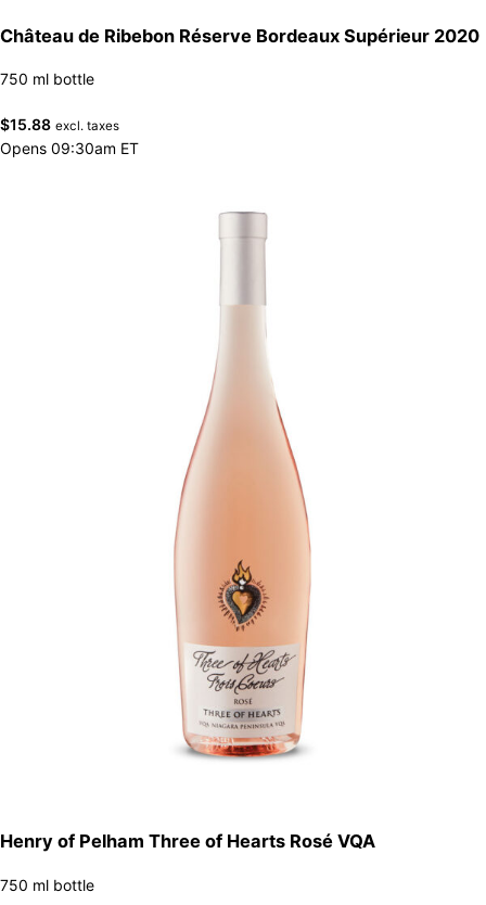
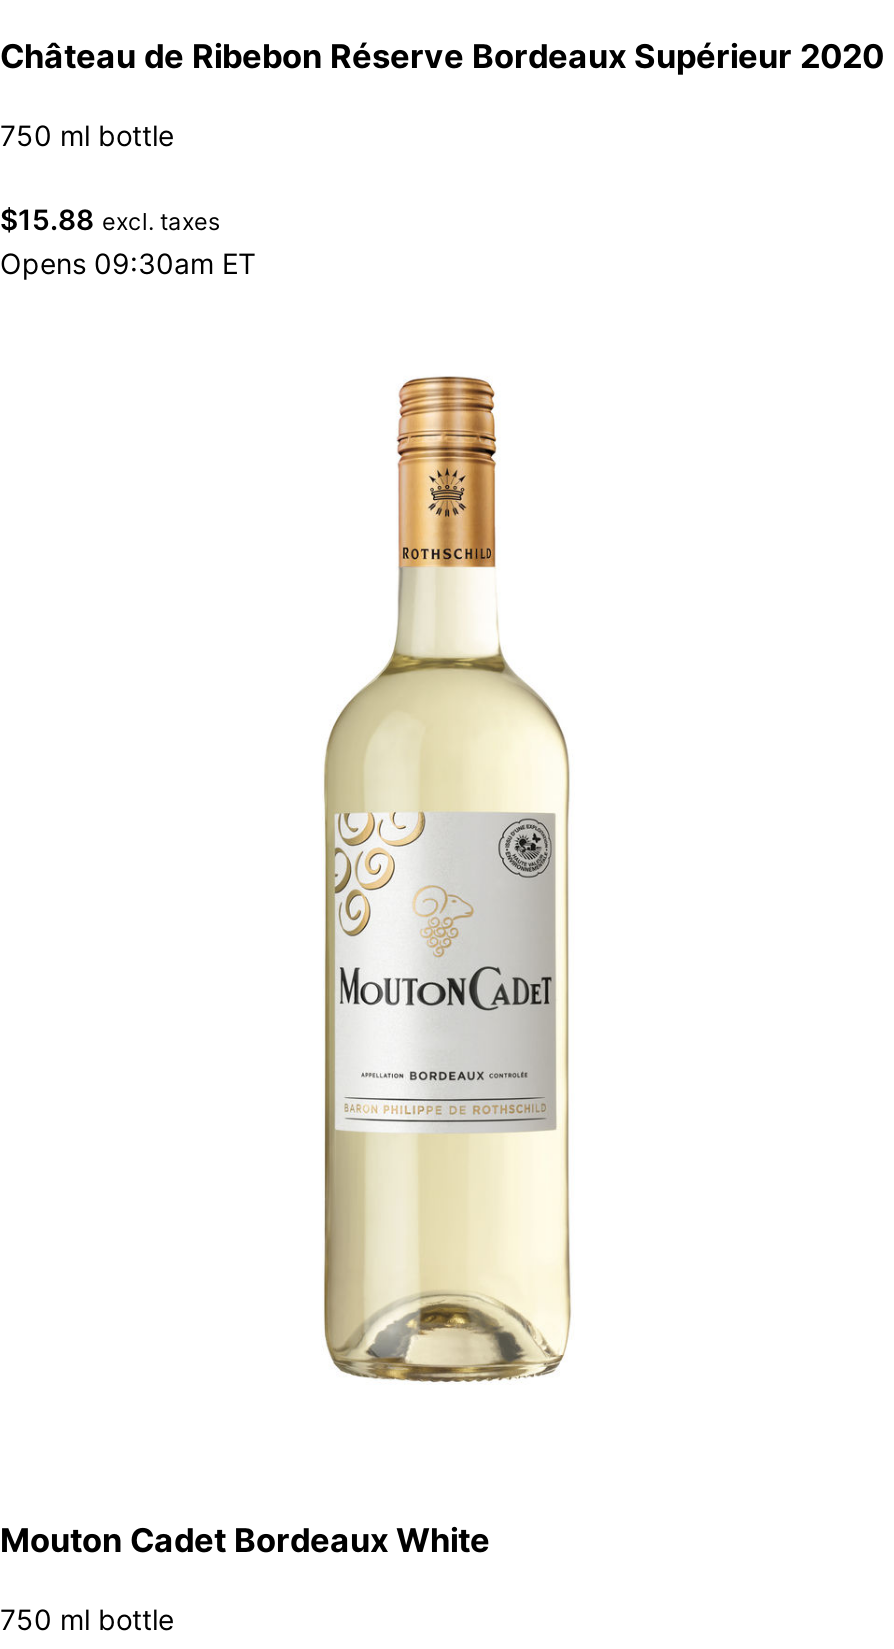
[174,209,311,761] [image] -> [322,374,572,1390] [image]
[0,830,375,852] Henry of Pelham Three of Hearts Rosé VQA -> [0,1520,490,1560] Mouton Cadet Bordeaux White

